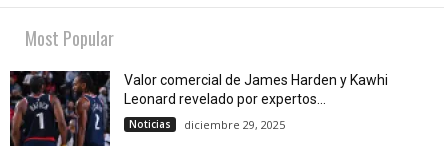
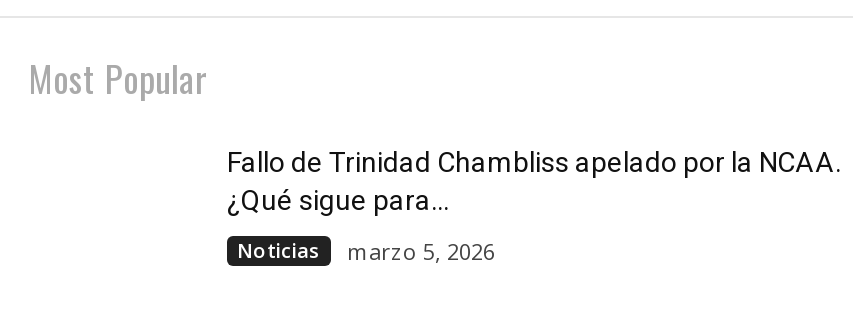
[9,70,111,147] [image] -> none
[124,72,388,107] Valor comercial de James Harden y Kawhi | Leonard revelado por expertos... -> [227,146,841,216] Fallo de Trinidad Chambliss apelado por la NCAA. | ¿Qué sigue para...
[129,117,285,132] Noticias diciembre 29, 2025 -> [237,236,495,266] Noticias marzo 5, 2026

